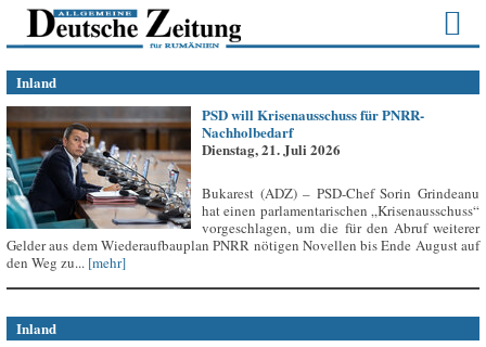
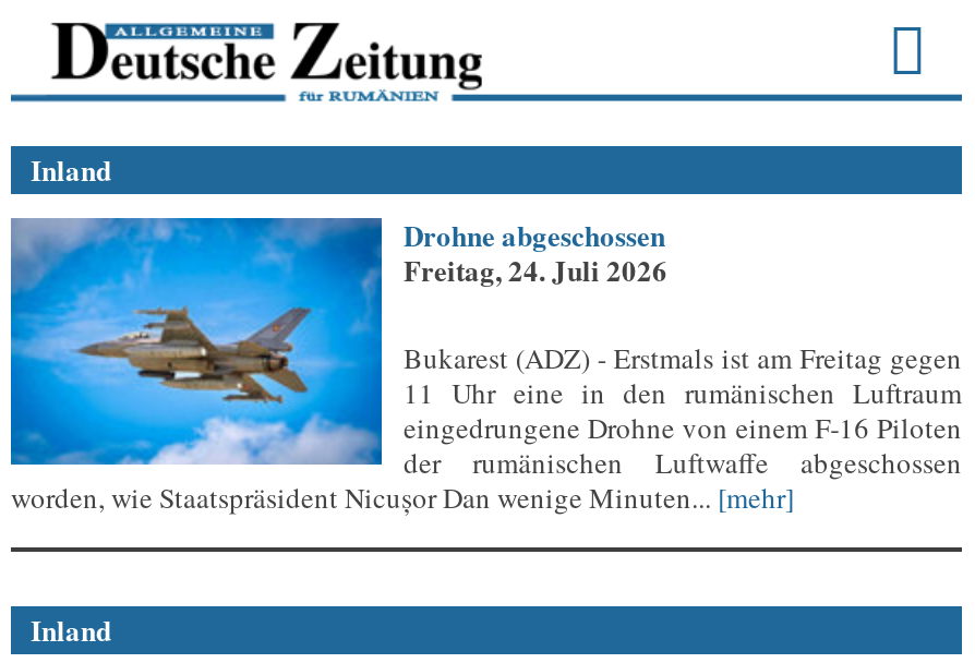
[5,105,479,272] [image] | Bukarest (ADZ) – PSD-Chef Sorin Grindeanu | hat einen parlamentarischen „Krisenausschuss“ | vorgeschlagen, um die für den Abruf weiterer | Gelder aus dem Wiederaufbauplan PNRR nötigen Novellen bis Ende August auf | den Weg zu... [mehr] -> [11,216,962,517] [image] | Bukarest (ADZ) - Erstmals ist am Freitag gegen | 11 Uhr eine in den rumänischen Luftraum | eingedrungene Drohne von einem F-16 Piloten | der rumänischen Luftwaffe abgeschossen | worden, wie Staatspräsident Nicușor Dan wenige Minuten... [mehr]
[202,104,424,159] PSD will Krisenausschuss für PNRR- | Nachholbedarf | Dienstag, 21. Juli 2026 -> [404,214,667,290] Drohne abgeschossen | Freitag, 24. Juli 2026

